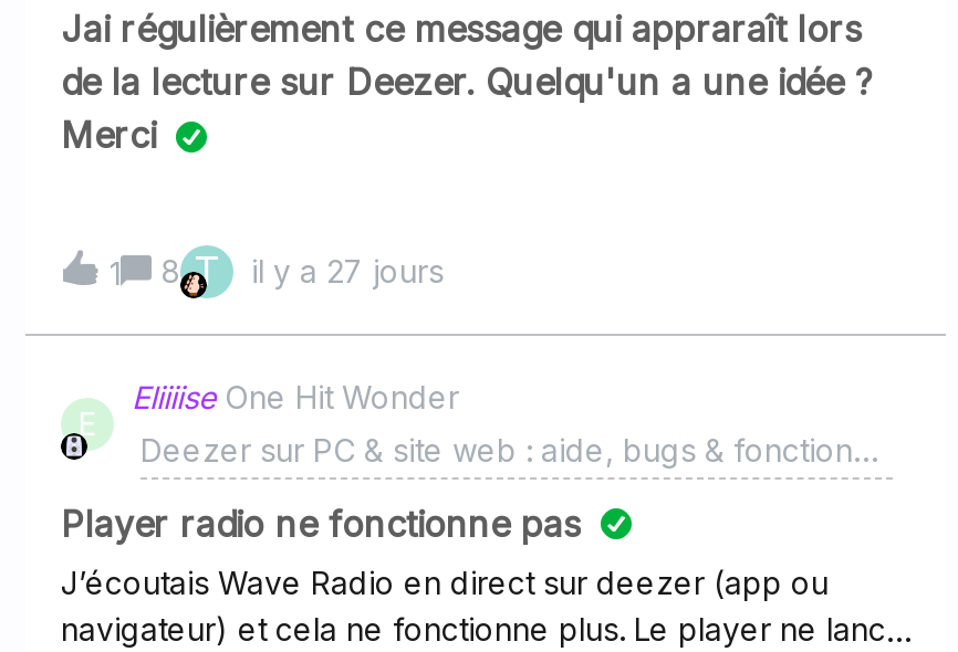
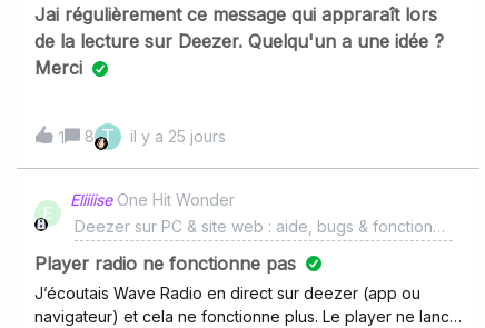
[251,252,444,289] il y a 27 jours -> [130,127,226,145] il y a 25 jours

